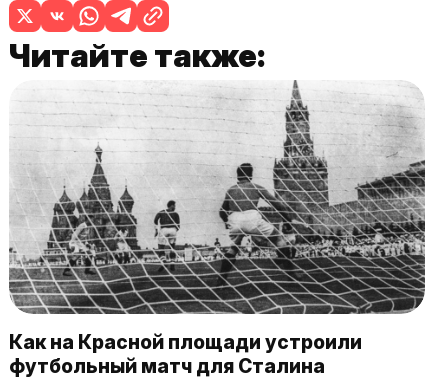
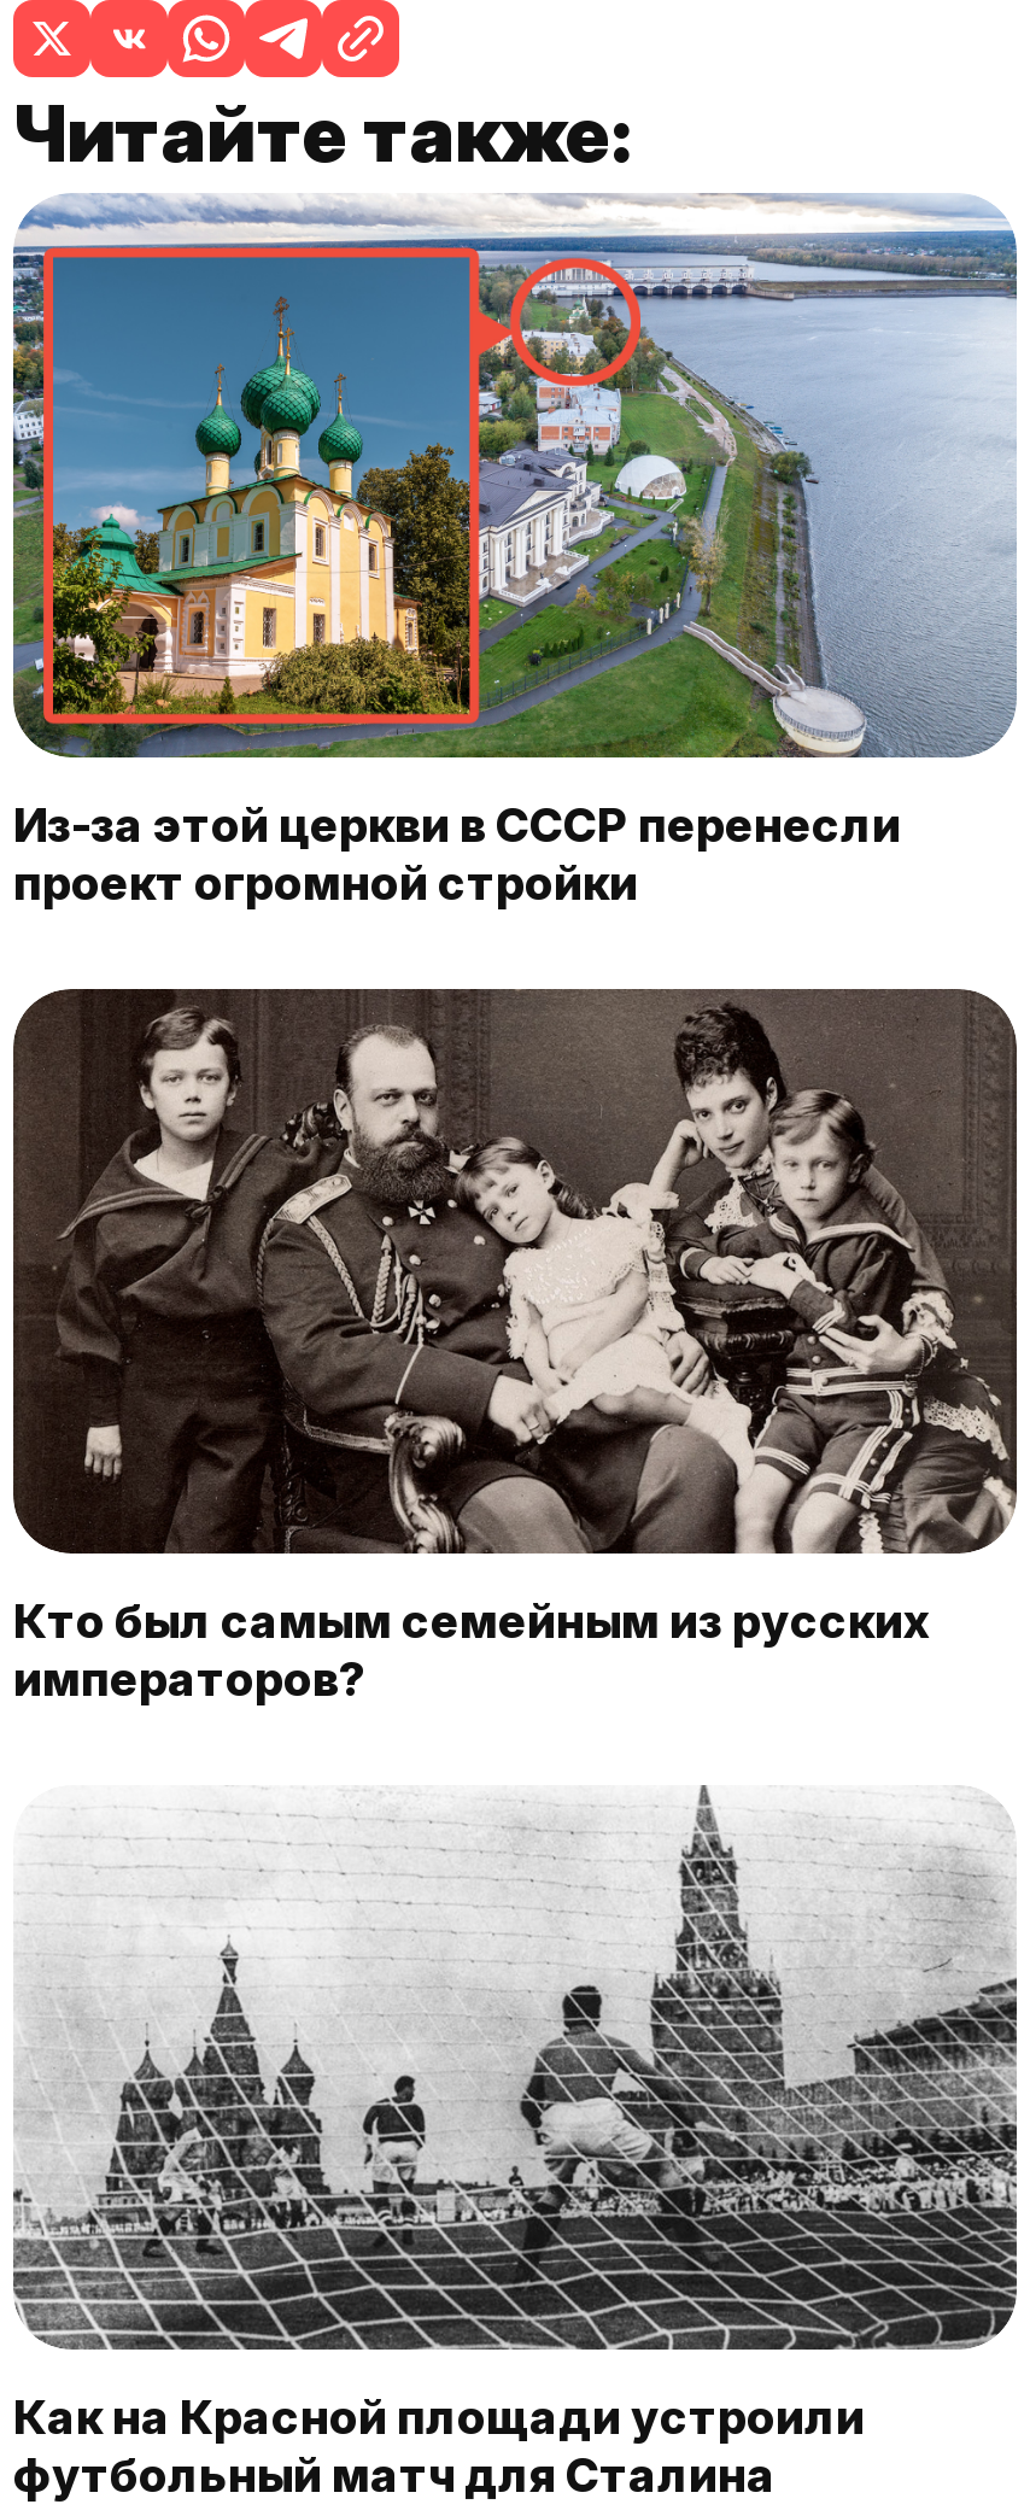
none -> [11,193,1019,912] [image] | Из-за этой церкви в СССР перенесли | проект огромной стройки
none -> [11,987,1019,1708] [image] | Кто был самым семейным из русских | императоров?

